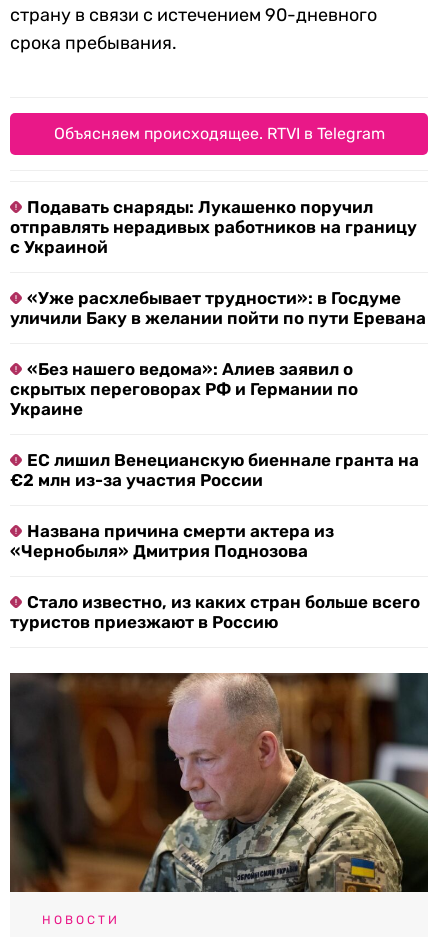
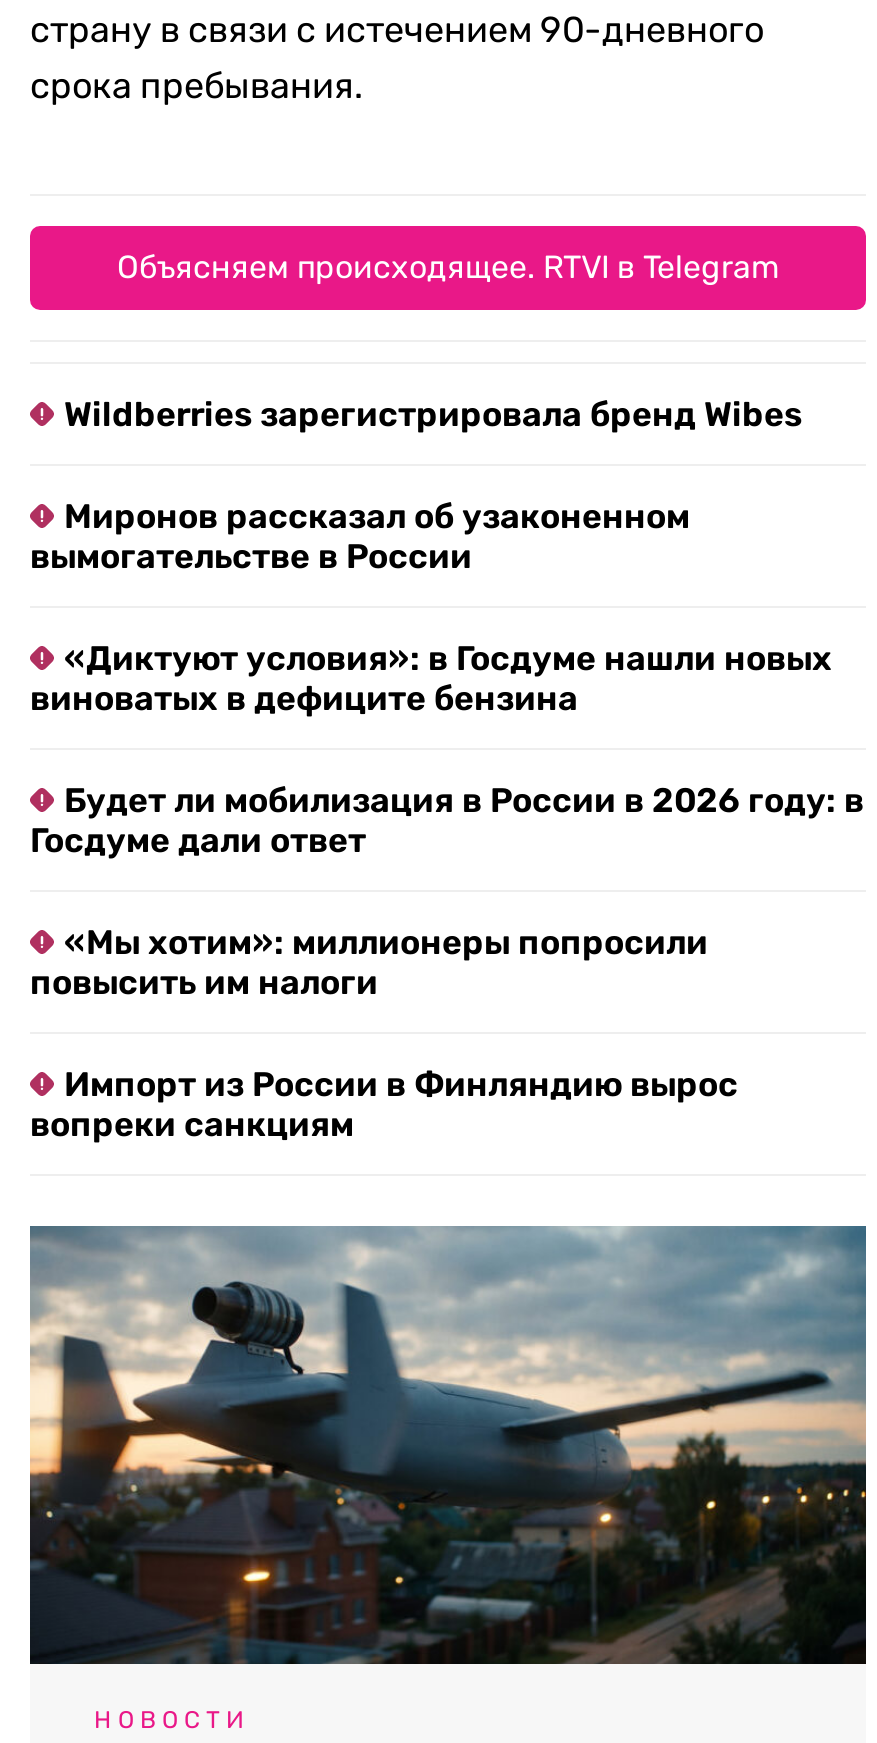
[10,197,417,257] Подавать снаряды: Лукашенко поручил | отправлять нерадивых работников на границу | с Украиной -> [64,394,802,434] Wildberries зарегистрировала бренд Wibes
[10,288,426,328] «Уже расхлебывает трудности»: в Госдуме | уличили Баку в желании пойти по пути Еревана -> [30,496,690,576] Миронов рассказал об узаконенном | вымогательстве в России
[10,359,358,419] «Без нашего ведома»: Алиев заявил о | скрытых переговорах РФ и Германии по | Украине -> [30,638,832,718] «Диктуют условия»: в Госдуме нашли новых | виноватых в дефиците бензина
[10,450,419,490] ЕС лишил Венецианскую биеннале гранта на | €2 млн из-за участия России -> [30,780,864,860] Будет ли мобилизация в России в 2026 году: в | Госдуме дали ответ
[10,521,334,561] Названа причина смерти актера из | «Чернобыля» Дмитрия Поднозова -> [30,922,708,1002] «Мы хотим»: миллионеры попросили | повысить им налоги
[10,592,420,632] Стало известно, из каких стран больше всего | туристов приезжают в Россию -> [30,1064,738,1144] Импорт из России в Финляндию вырос | вопреки санкциям
[9,672,429,893] [image] -> [28,1240,866,1666] [image]

